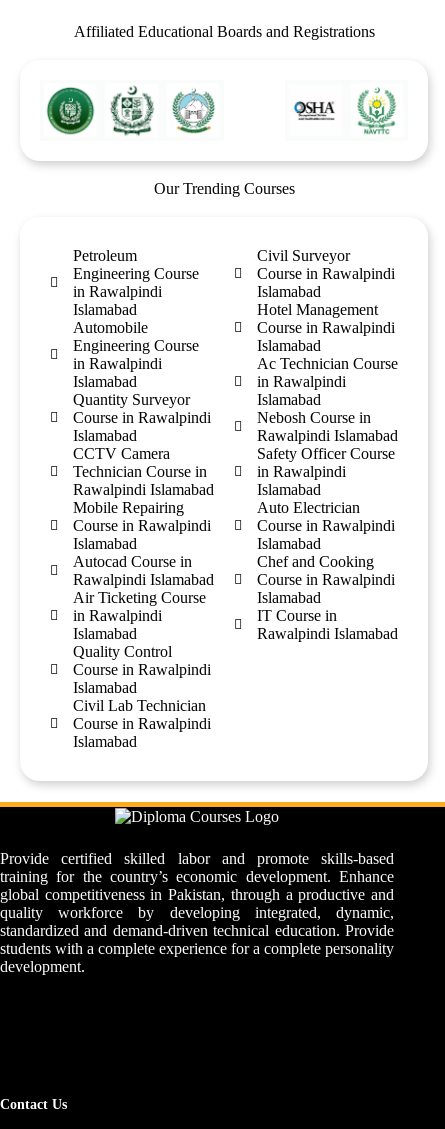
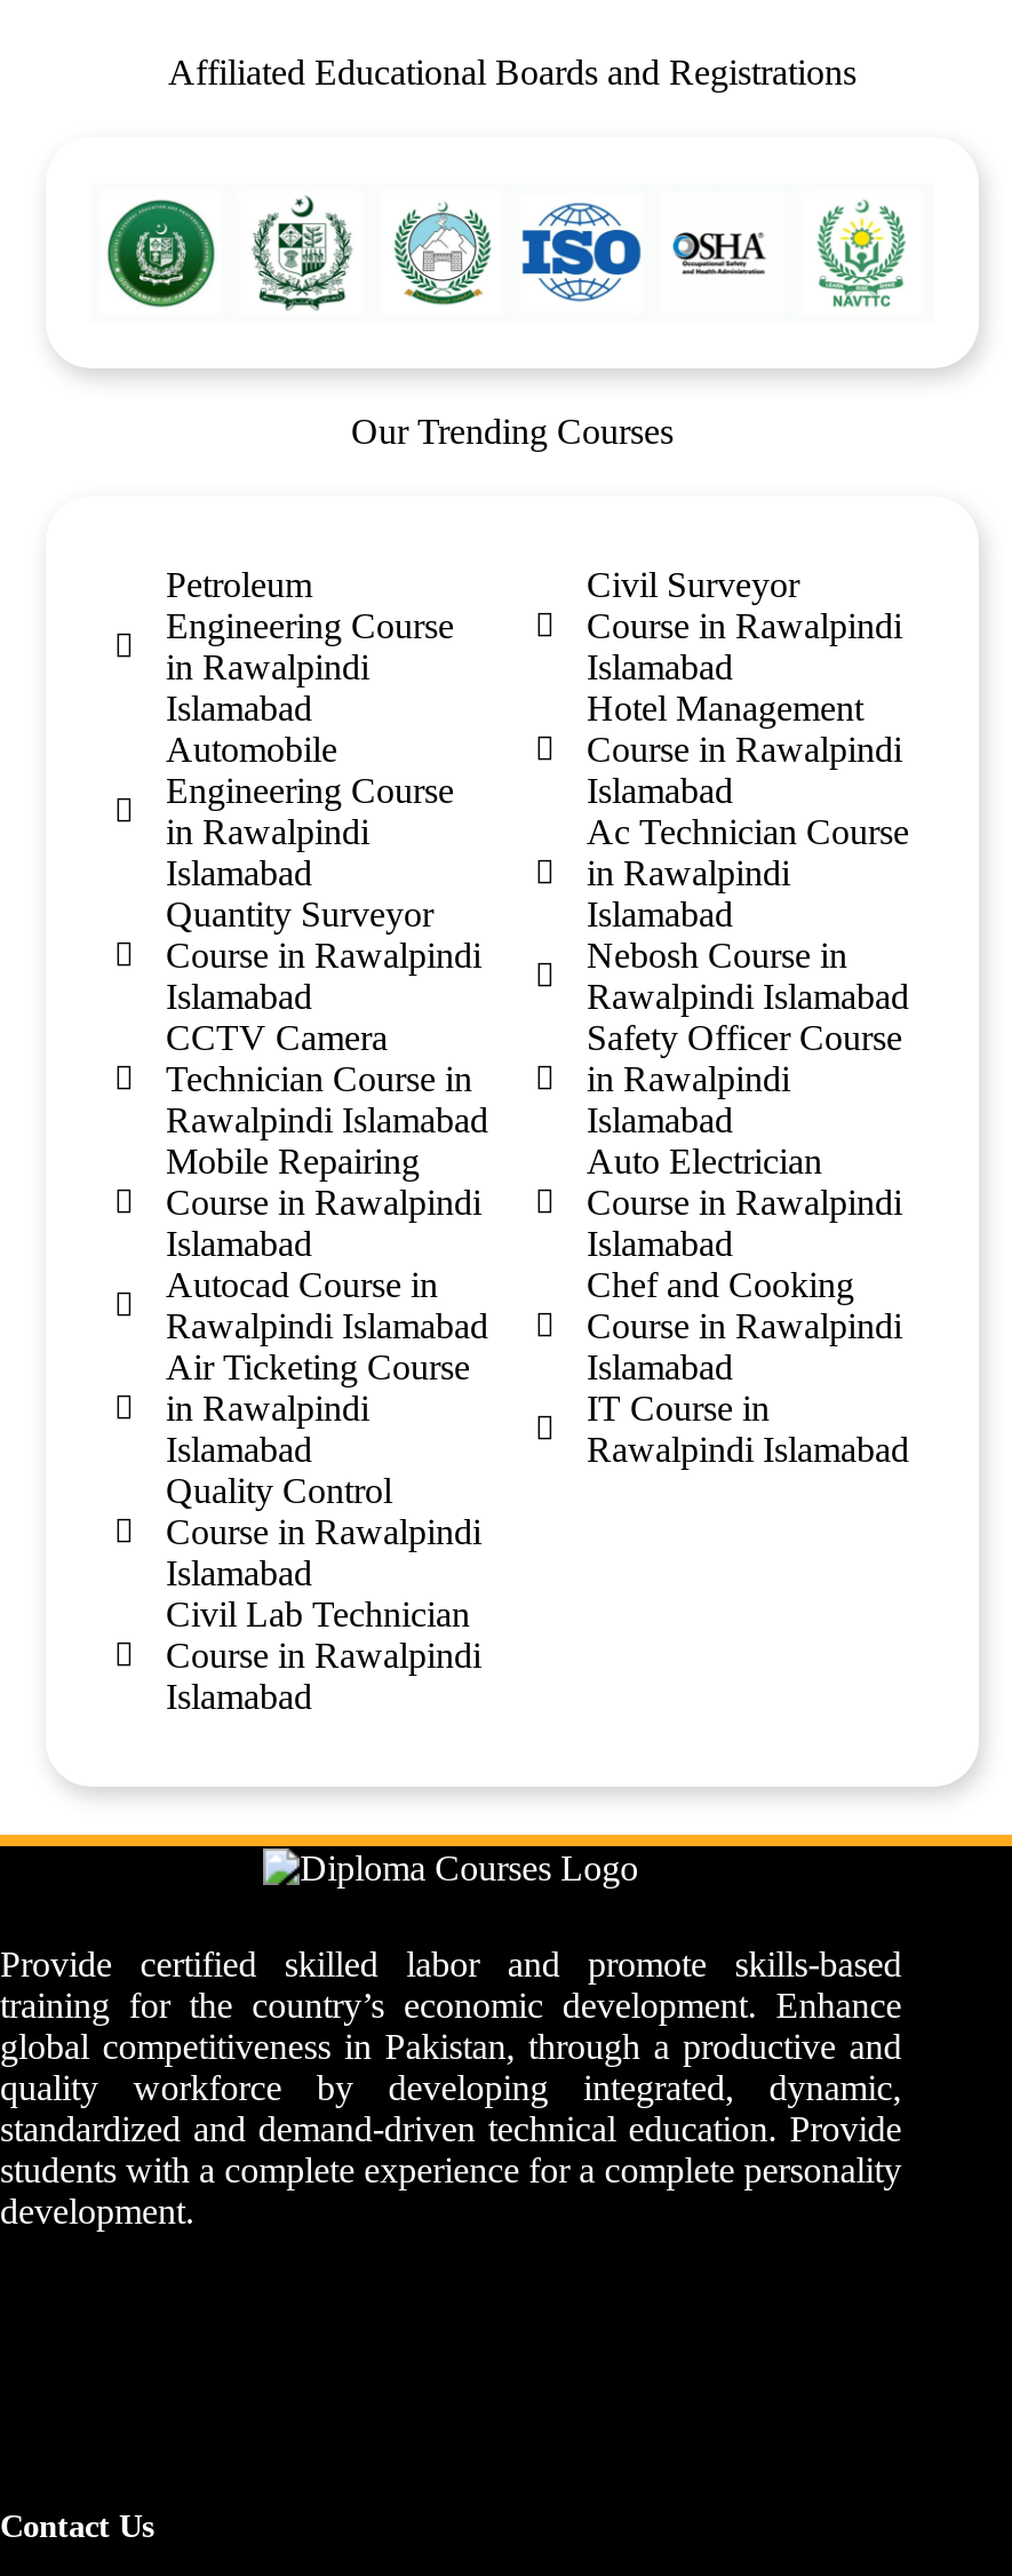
none -> [519,201,643,304] [image]

